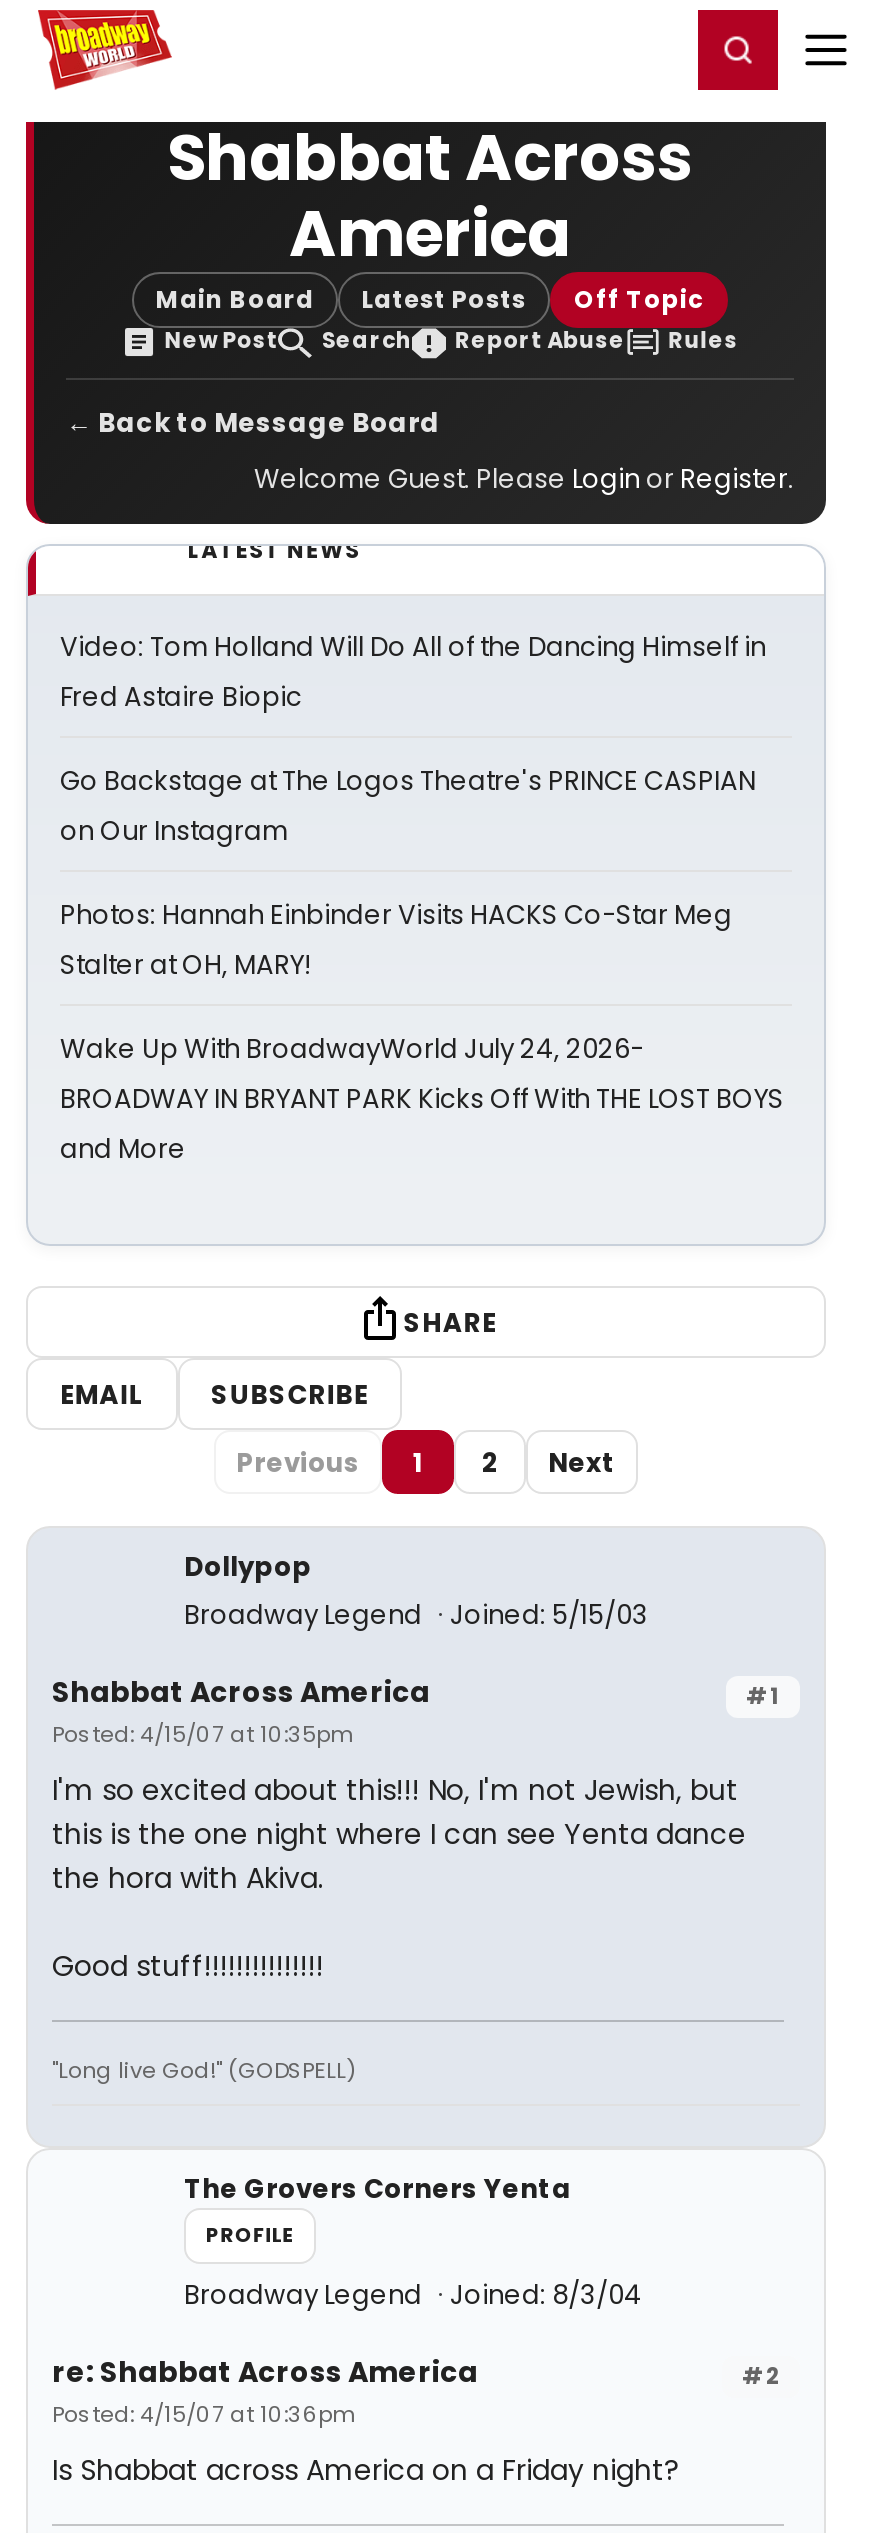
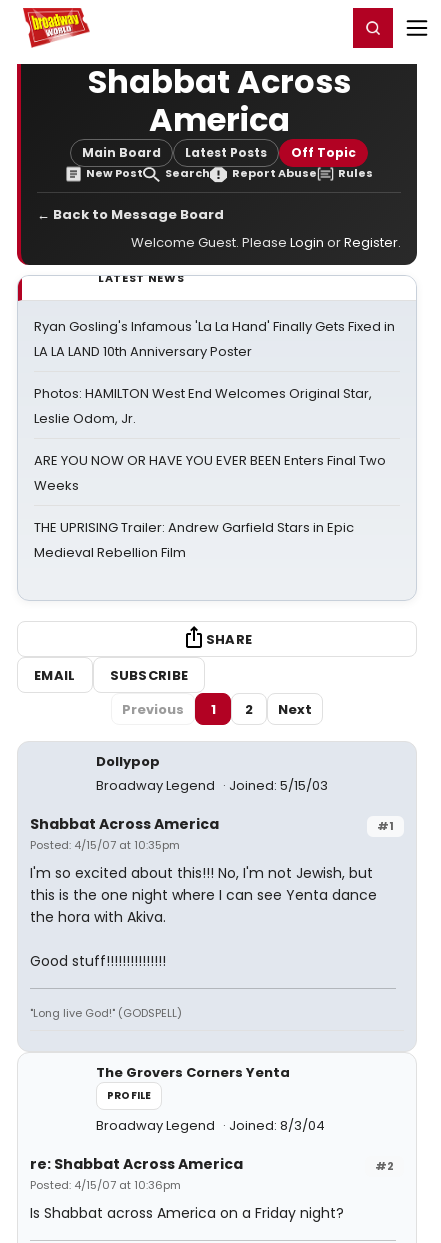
[60,628,766,716] Video: Tom Holland Will Do All of the Dancing Himself in | Fred Astaire Biopic -> [34,317,395,361] Ryan Gosling's Infamous 'La La Hand' Finally Gets Fixed in | LA LA LAND 10th Anniversary Poster
[60,762,756,850] Go Backstage at The Logos Theatre's PRINCE CASPIAN | on Our Instagram -> [34,384,372,428] Photos: HAMILTON West End Welcomes Original Star, | Leslie Odom, Jr.
[60,896,732,984] Photos: Hannah Einbinder Visits HACKS Co-Star Meg | Stalter at OH, MARY! -> [34,451,386,495] ARE YOU NOW OR HAVE YOU EVER BEEN Enters Final Two | Weeks
[60,1030,784,1168] Wake Up With BroadwayWorld July 24, 2026- | BROADWAY IN BRYANT PARK Kicks Off With THE LOST BOYS | and More -> [34,518,354,562] THE UPRISING Trailer: Andrew Garfield Stars in Epic | Medieval Rebellion Film

